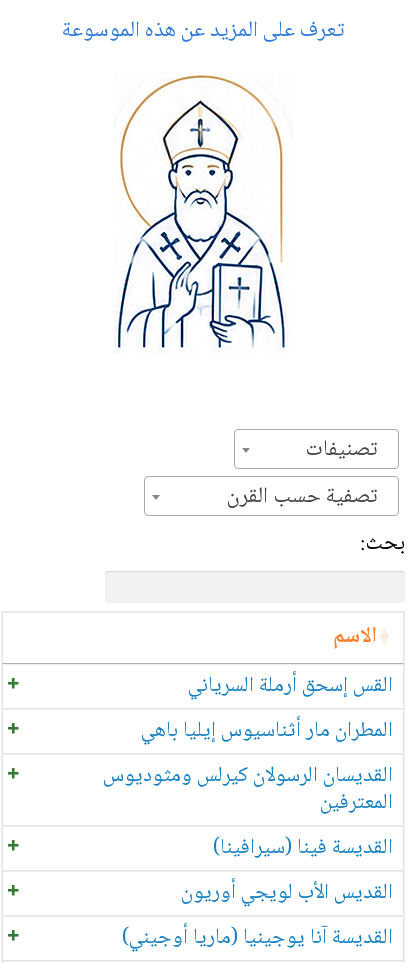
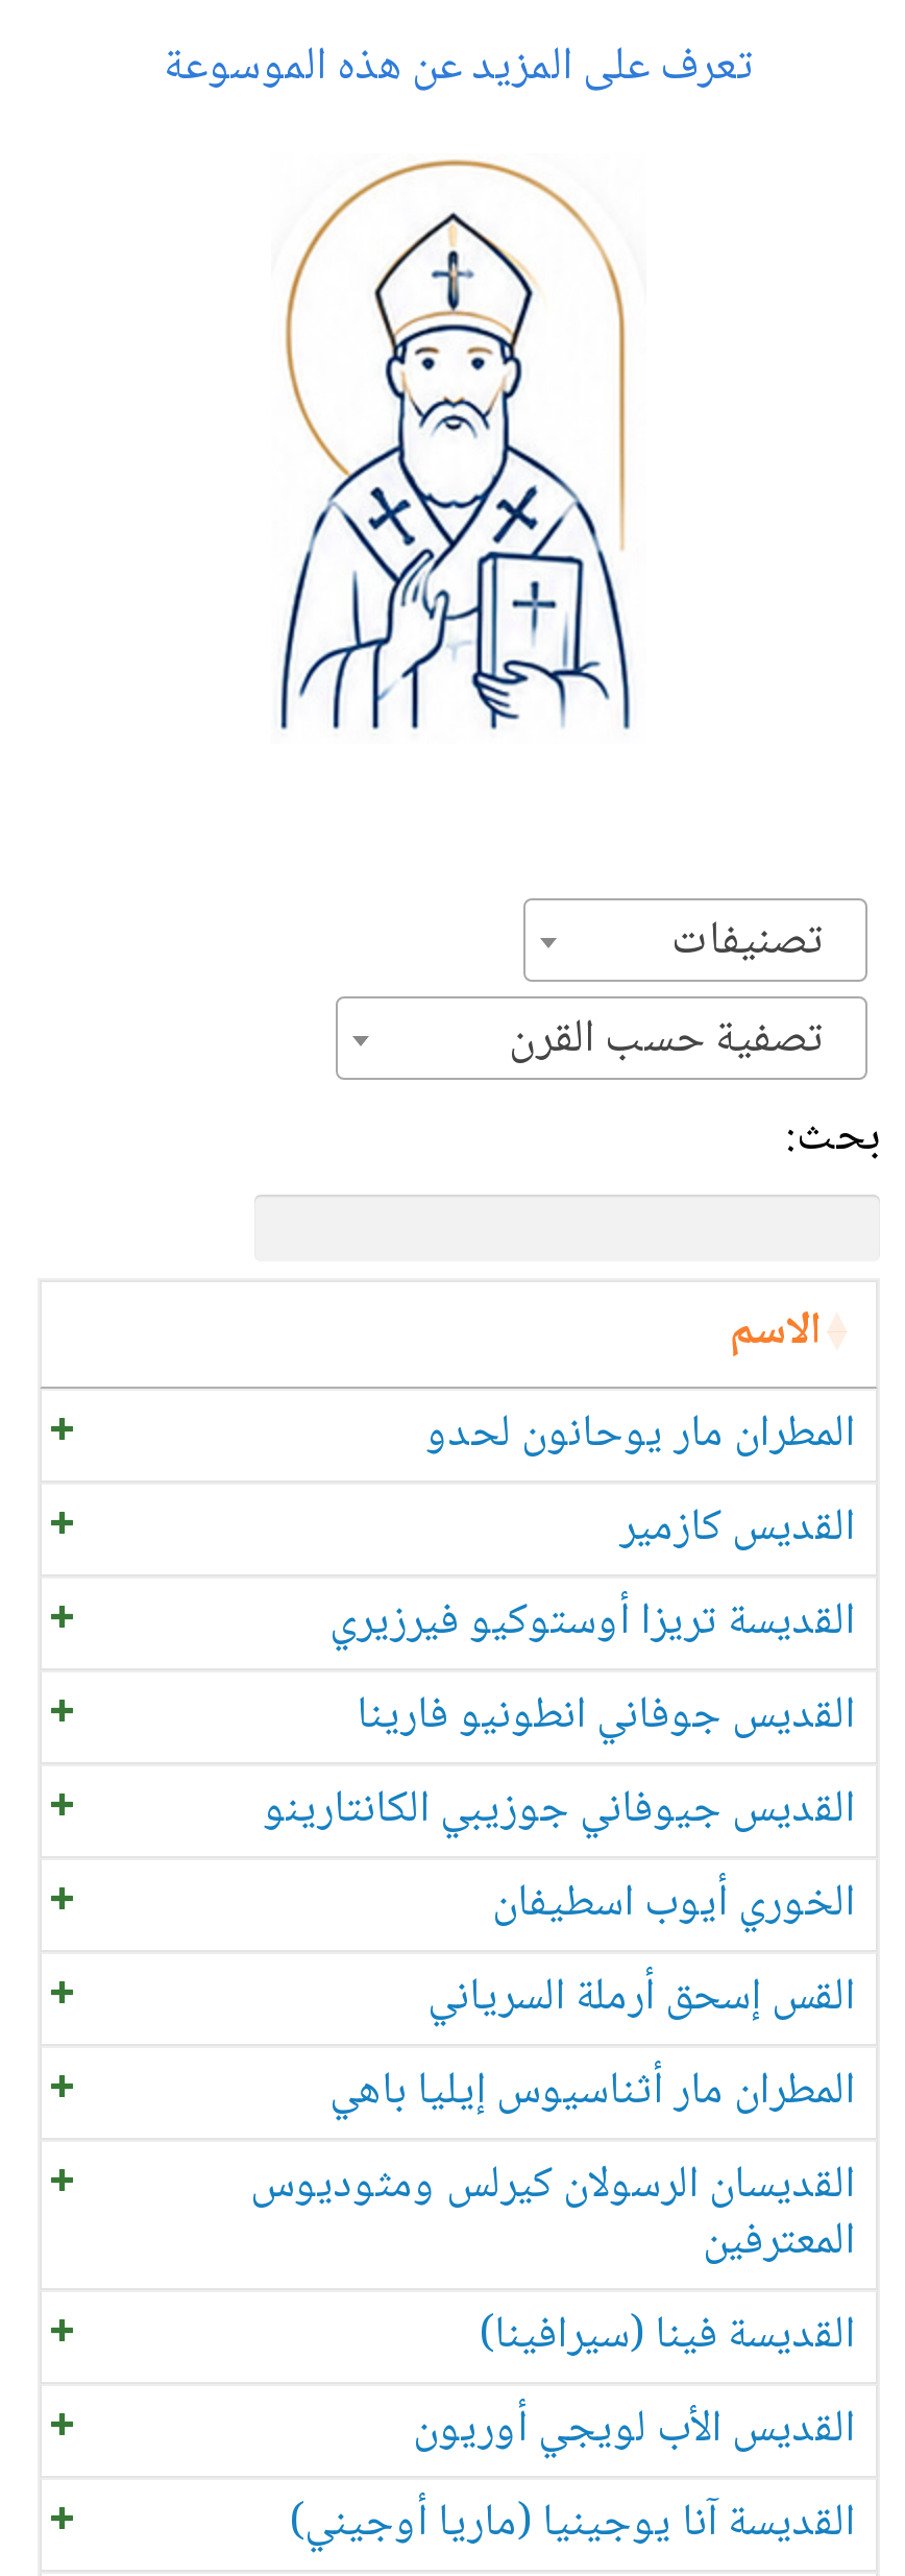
none -> [263,1397,855,1944] المطران مار يوحانون لحدو | القديس كازمير | القديسة تريزا أوستوكيو فيرزيري | القديس جوفاني انطونيو فارينا | القديس جيوفاني جوزيبي الكانتارينو | الخوري أيوب اسطيفان

